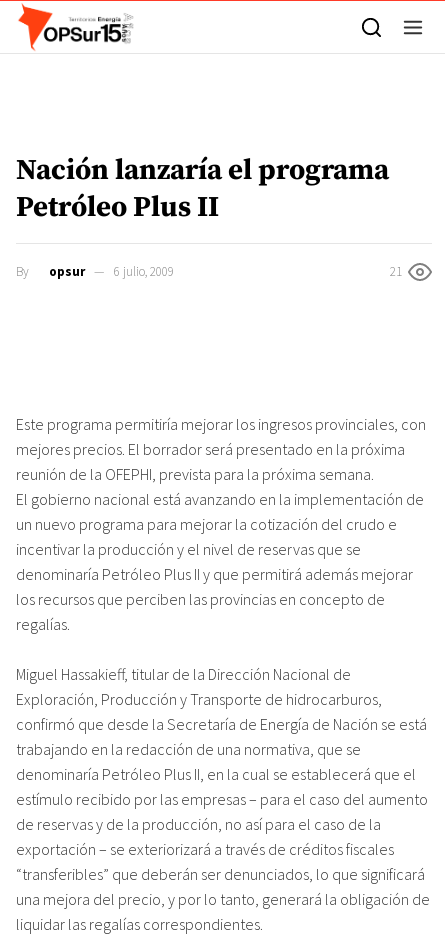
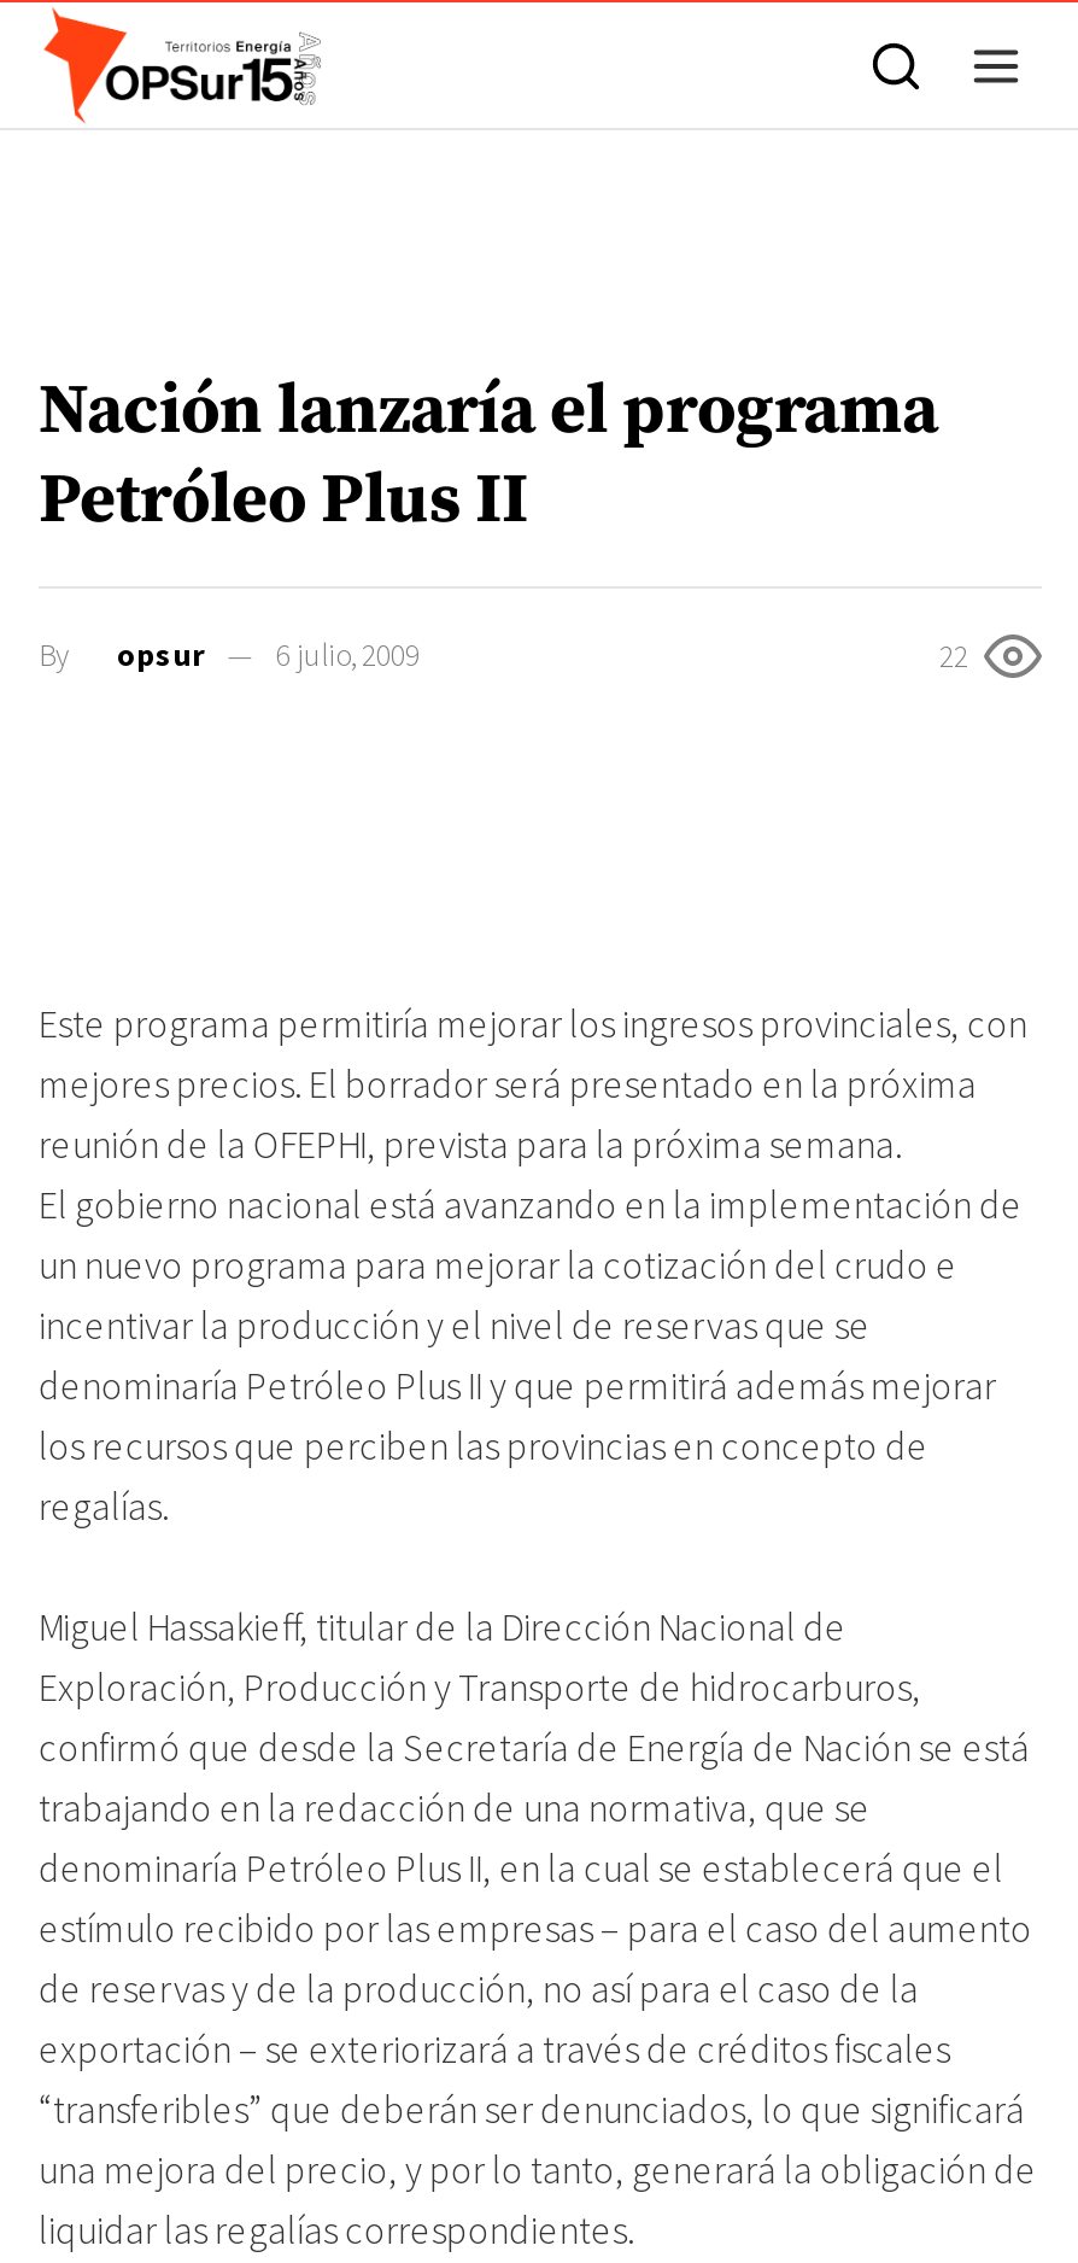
[389,263,401,280] 21 -> [939,635,968,676] 22

